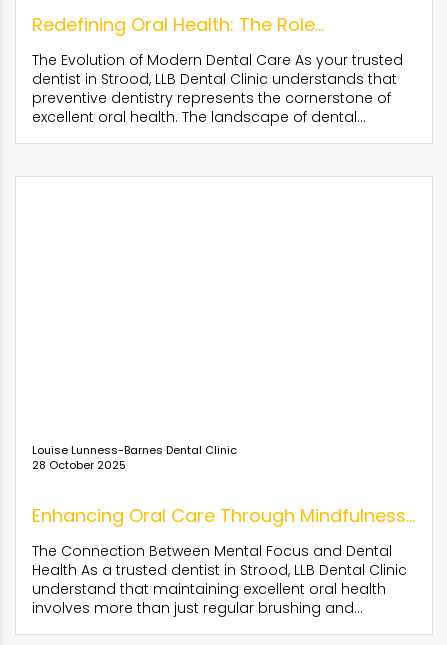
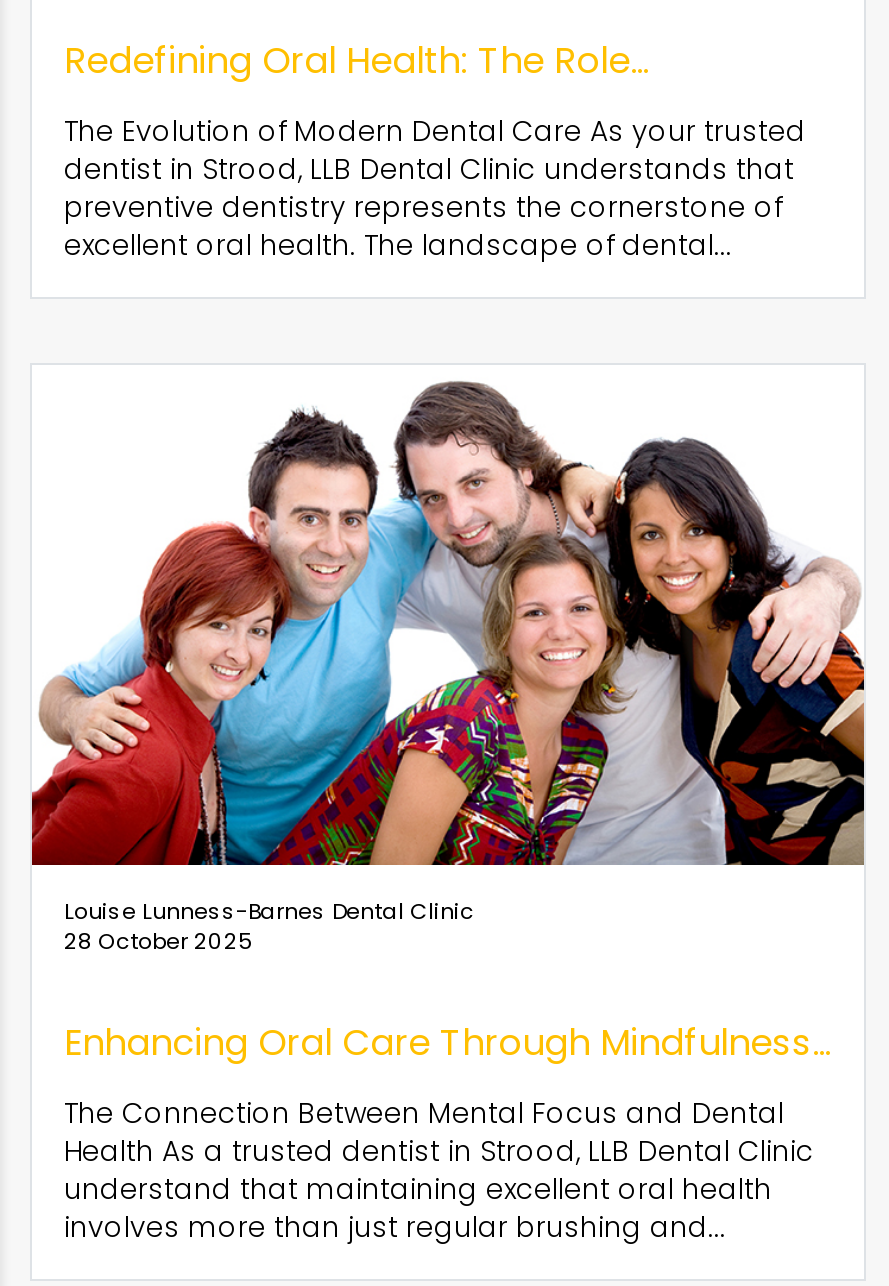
none -> [30,379,866,867] [image]

